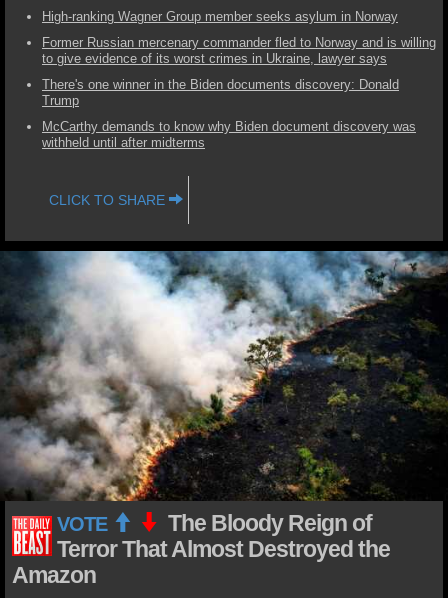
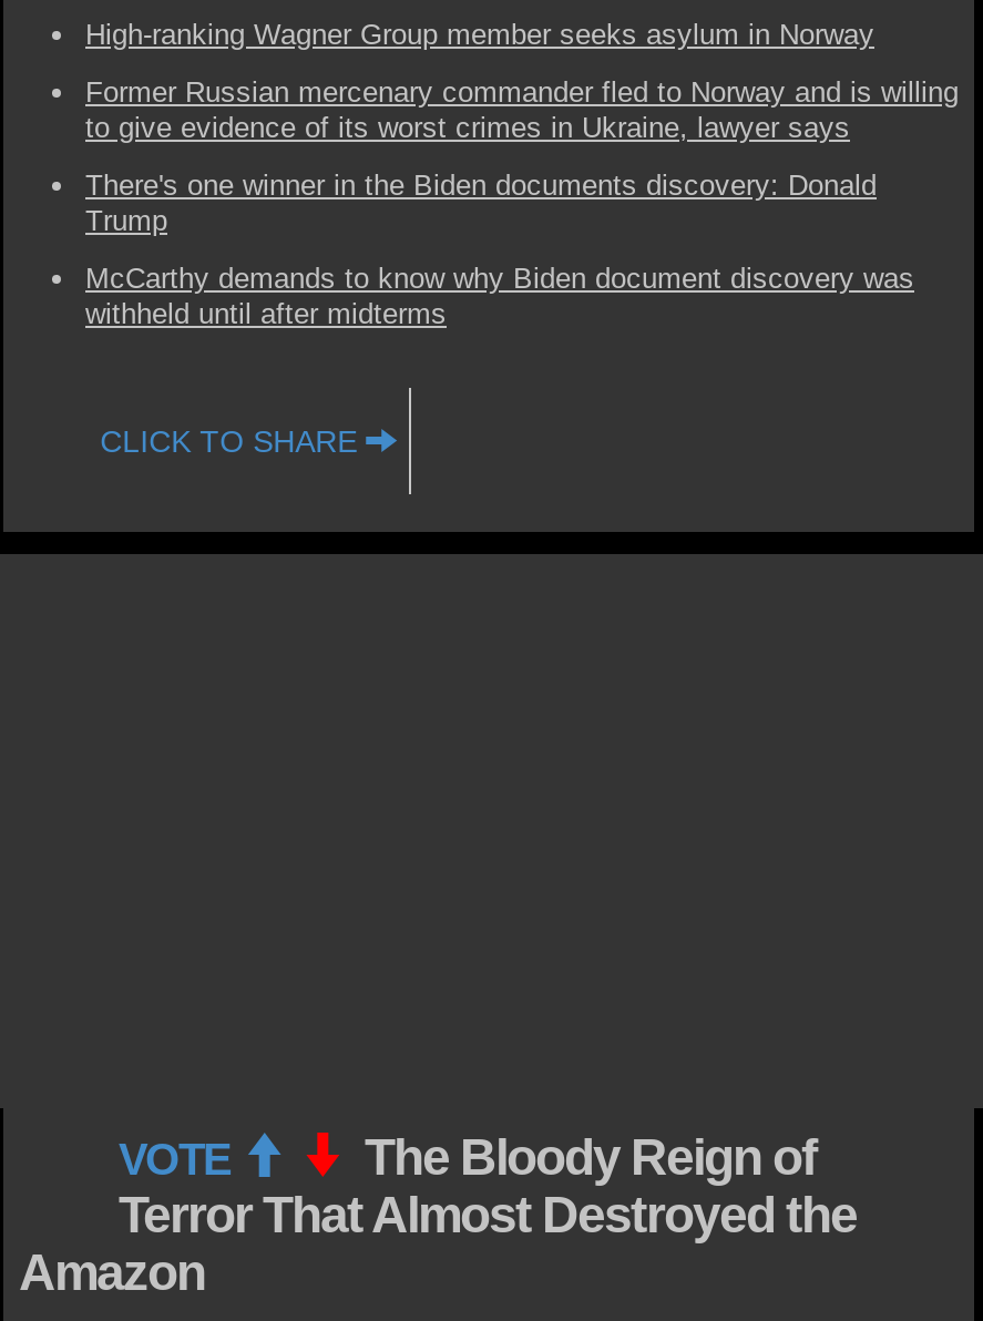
[3,250,445,502] [image] -> none
[11,515,53,557] [image] -> none

